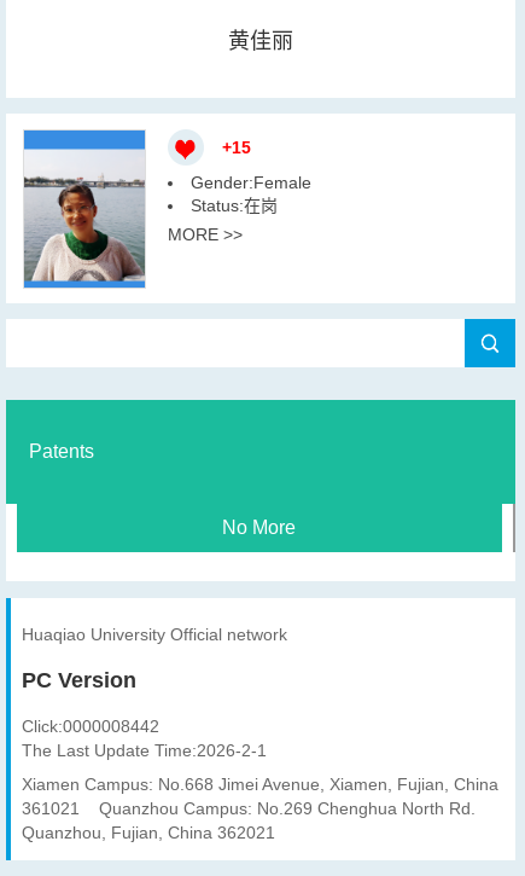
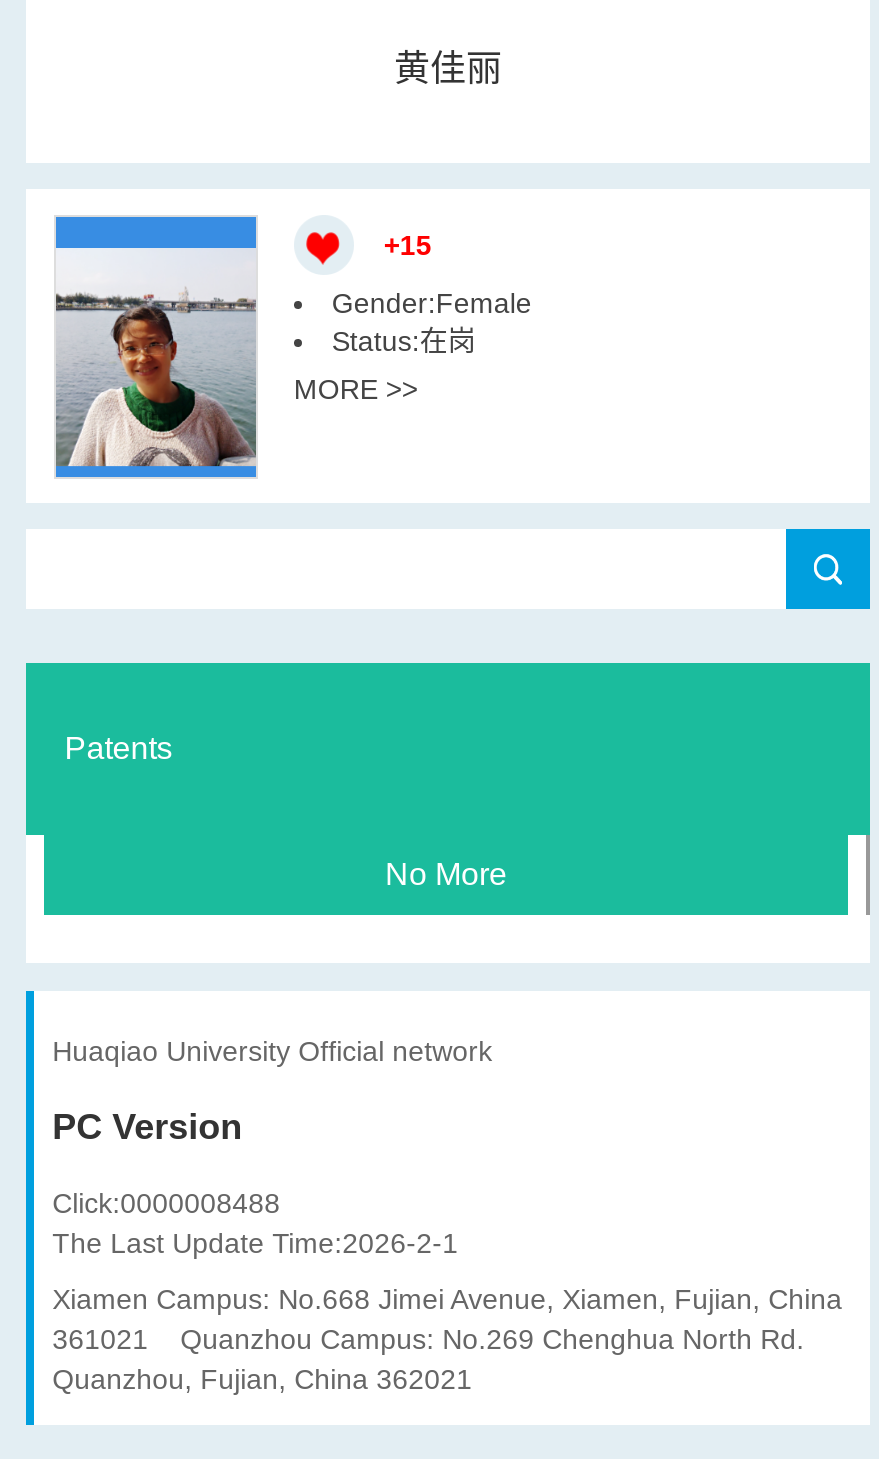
[22,717,159,736] Click:0000008442 -> [52,1187,280,1219] Click:0000008488

